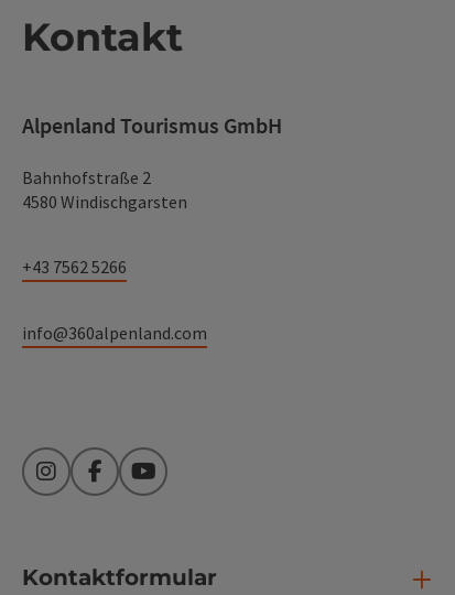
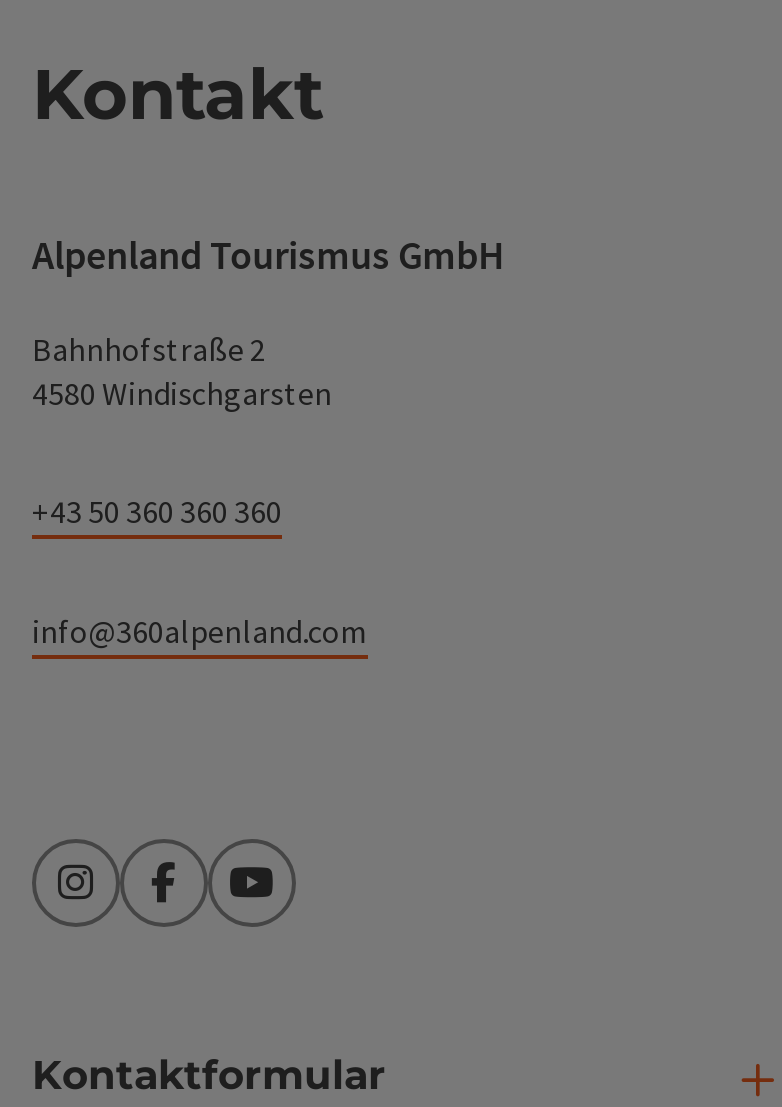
[22,256,127,278] +43 7562 5266 -> [32,492,282,532] +43 50 360 360 360

